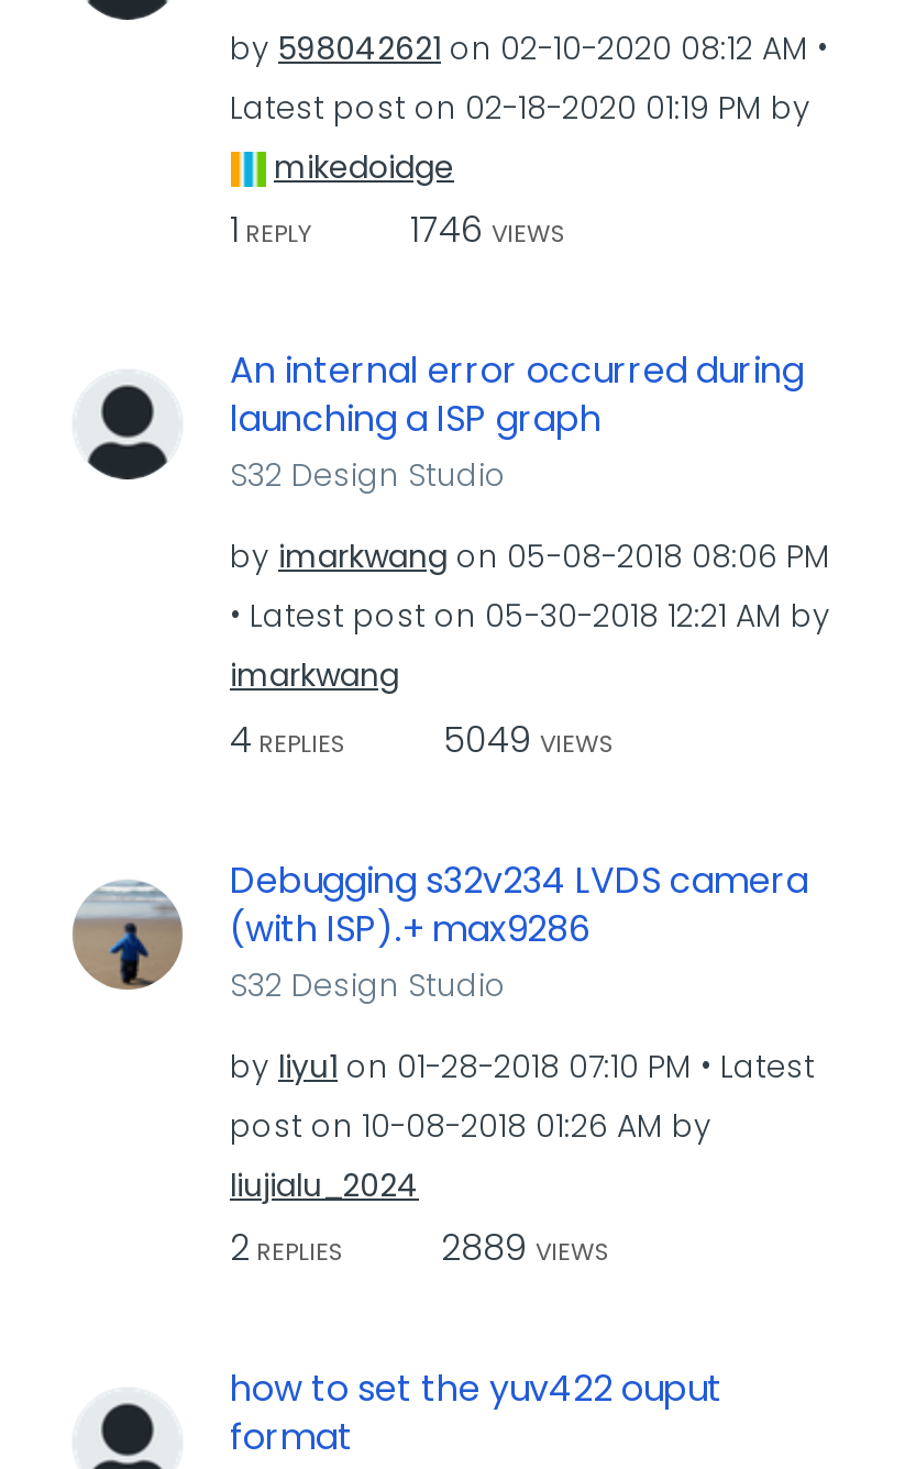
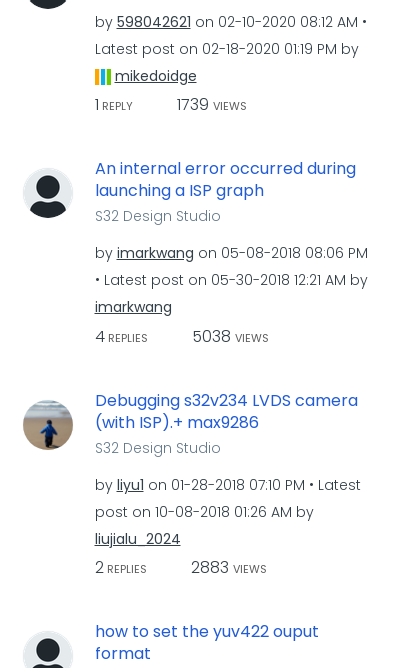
[230,205,566,255] 1 REPLY 1746 VIEWS -> [94,93,246,116] 1 REPLY 1739 VIEWS
[230,714,615,764] 4 REPLIES 5049 VIEWS -> [94,324,268,347] 4 REPLIES 5038 VIEWS
[230,1223,610,1273] 2 REPLIES 2889 VIEWS -> [94,556,266,579] 2 REPLIES 2883 VIEWS

